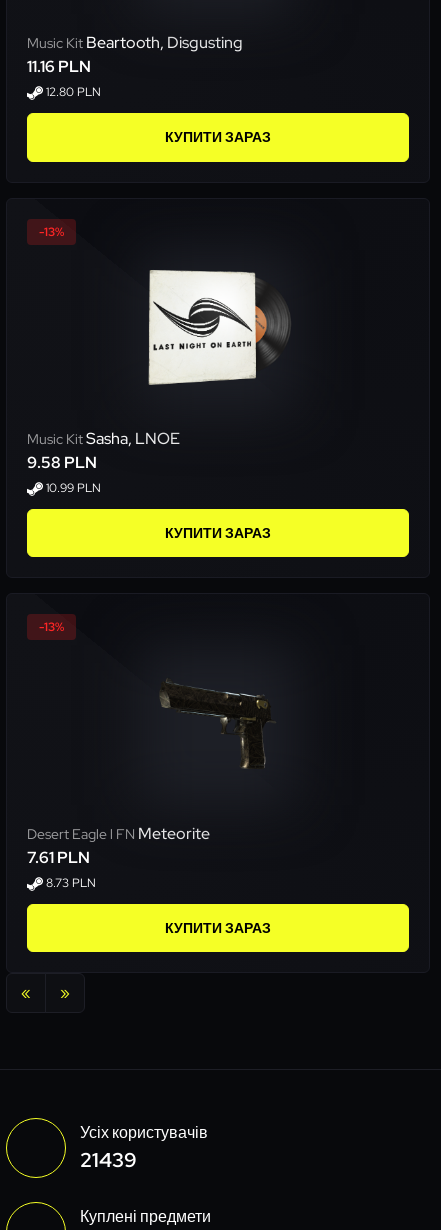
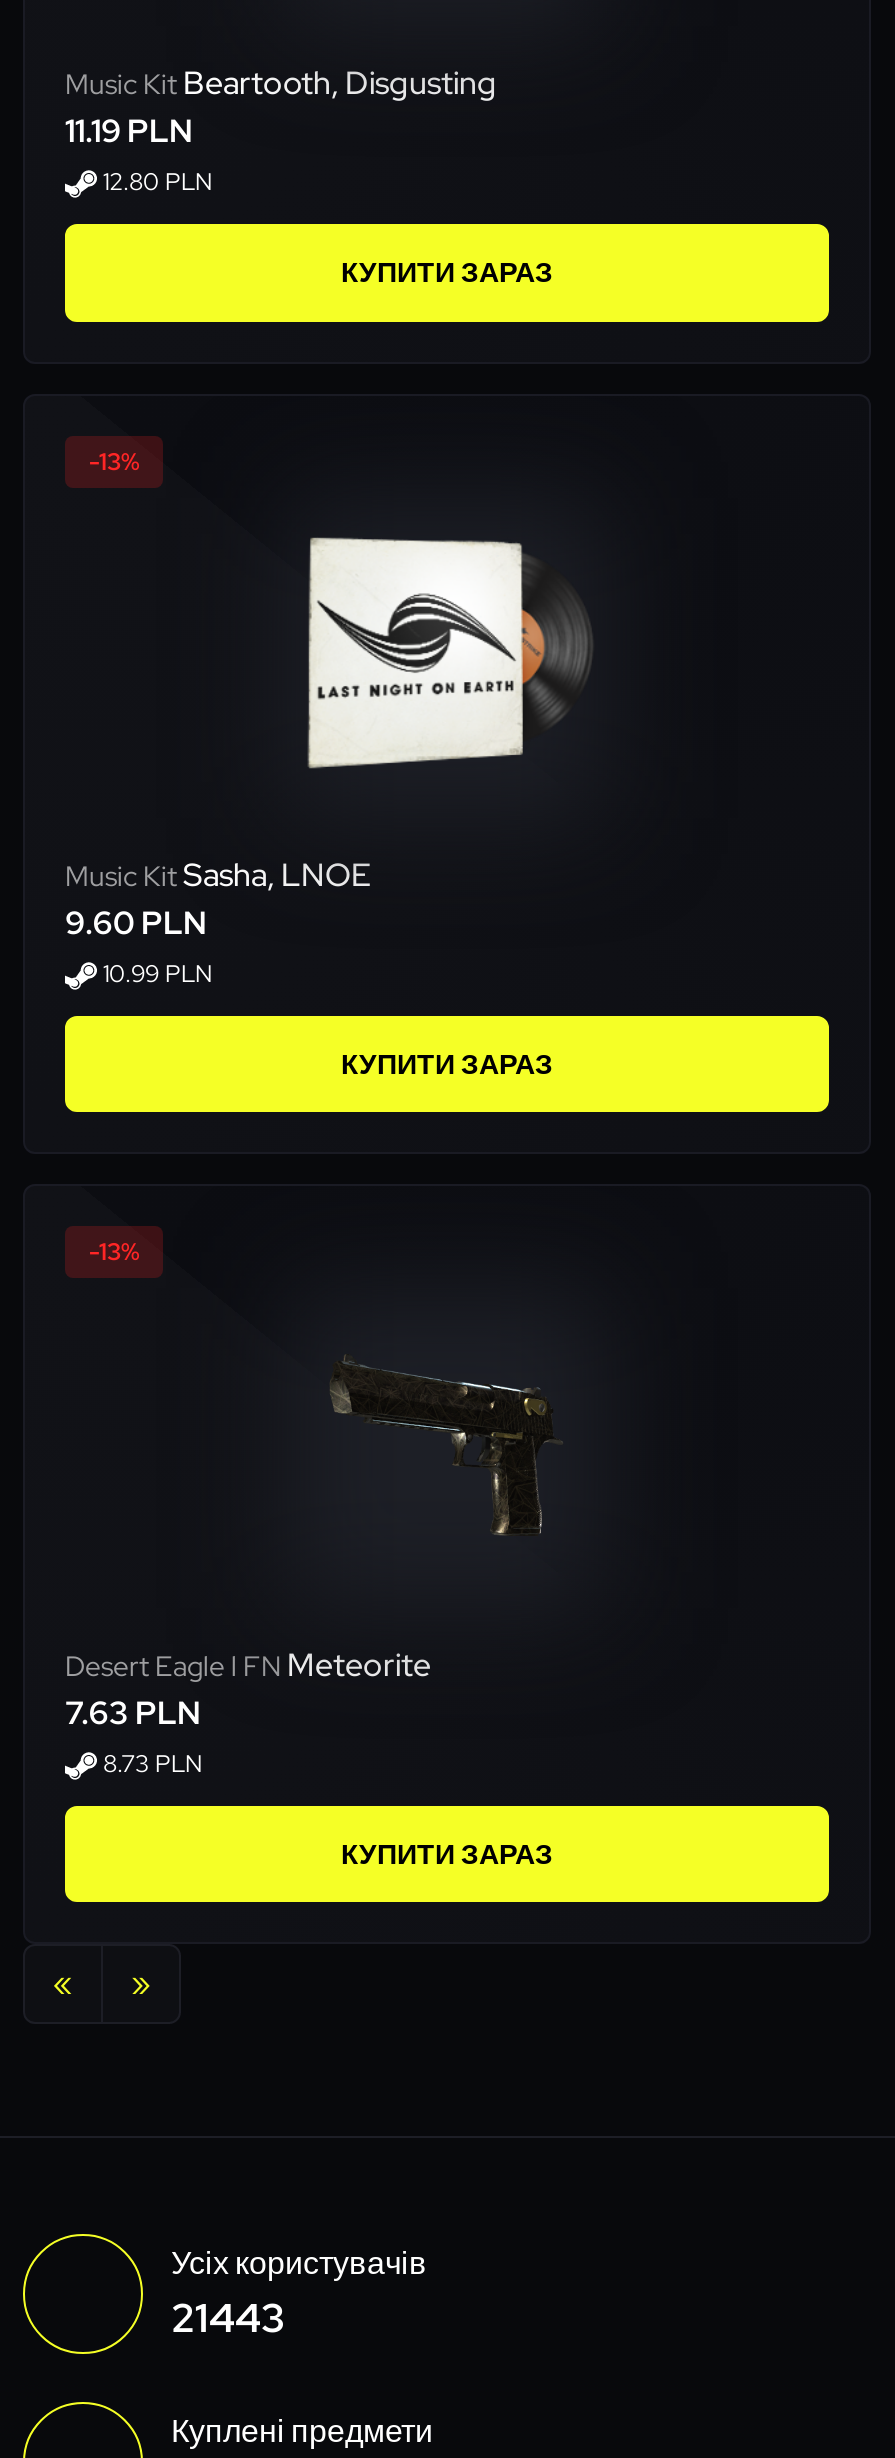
[27,56,91,77] 11.16 PLN -> [65,110,193,152] 11.19 PLN
[27,452,97,473] 9.58 PLN -> [65,901,207,943] 9.60 PLN
[27,847,90,868] 7.61 PLN -> [65,1692,201,1734] 7.63 PLN
[80,1147,137,1173] 21439 -> [171,2293,285,2345] 21443

